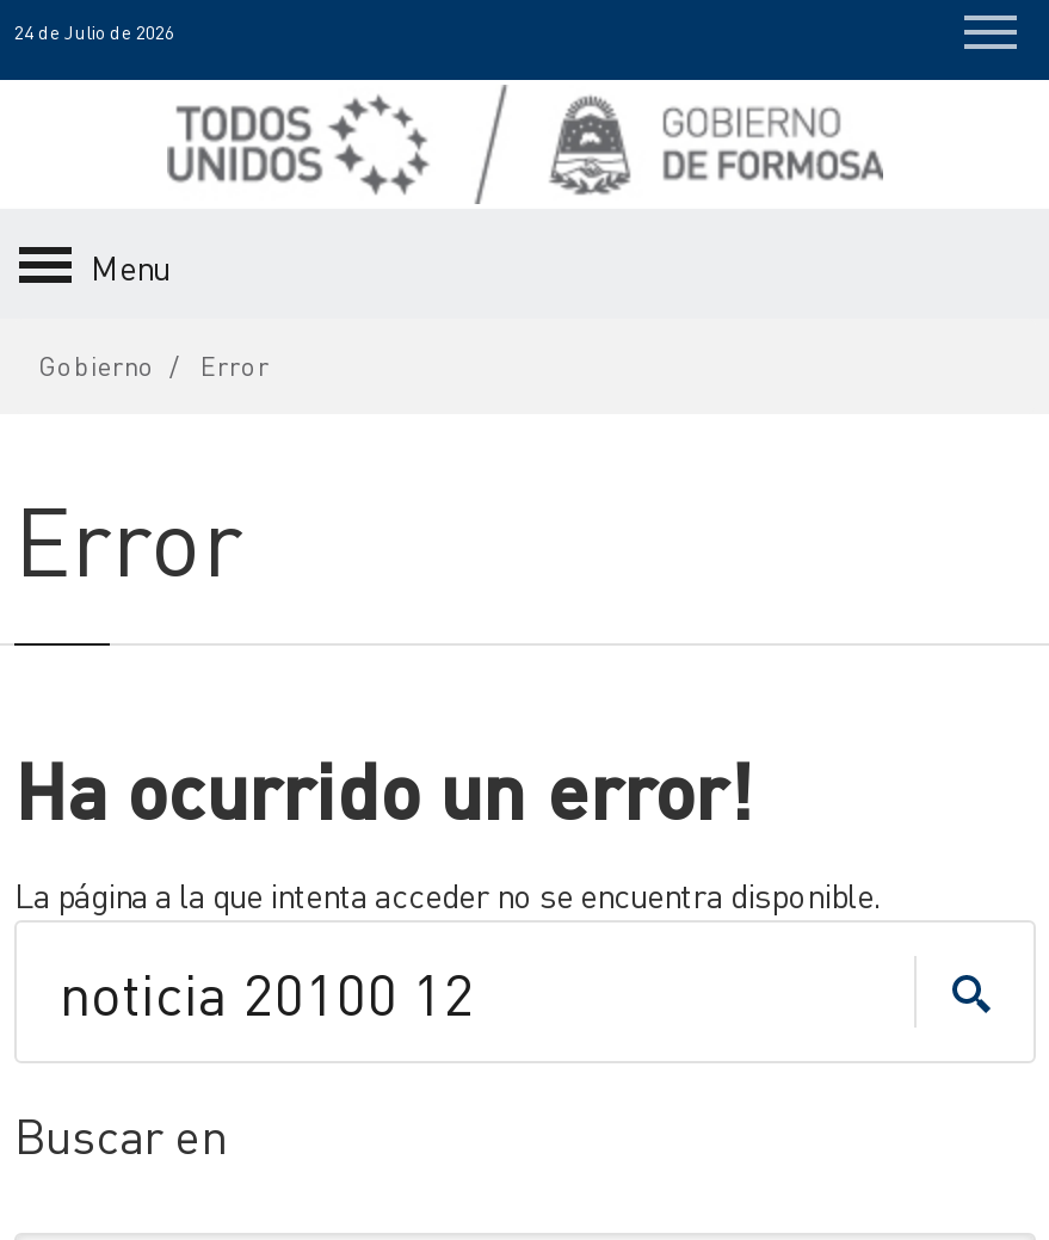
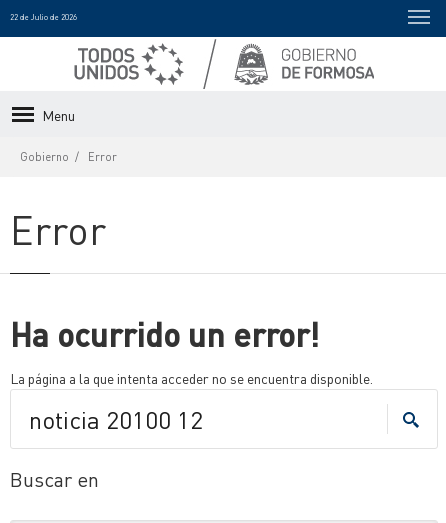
[14,20,174,44] 24 de Julio de 2026 -> [10,12,77,22] 22 de Julio de 2026

